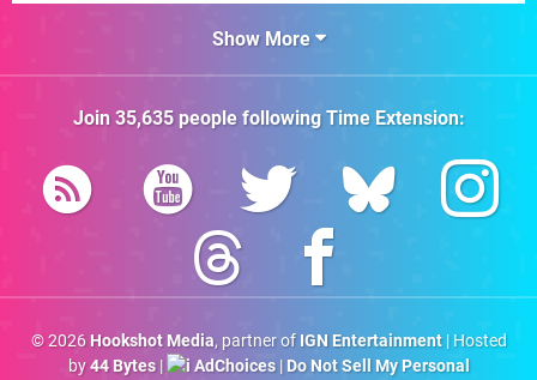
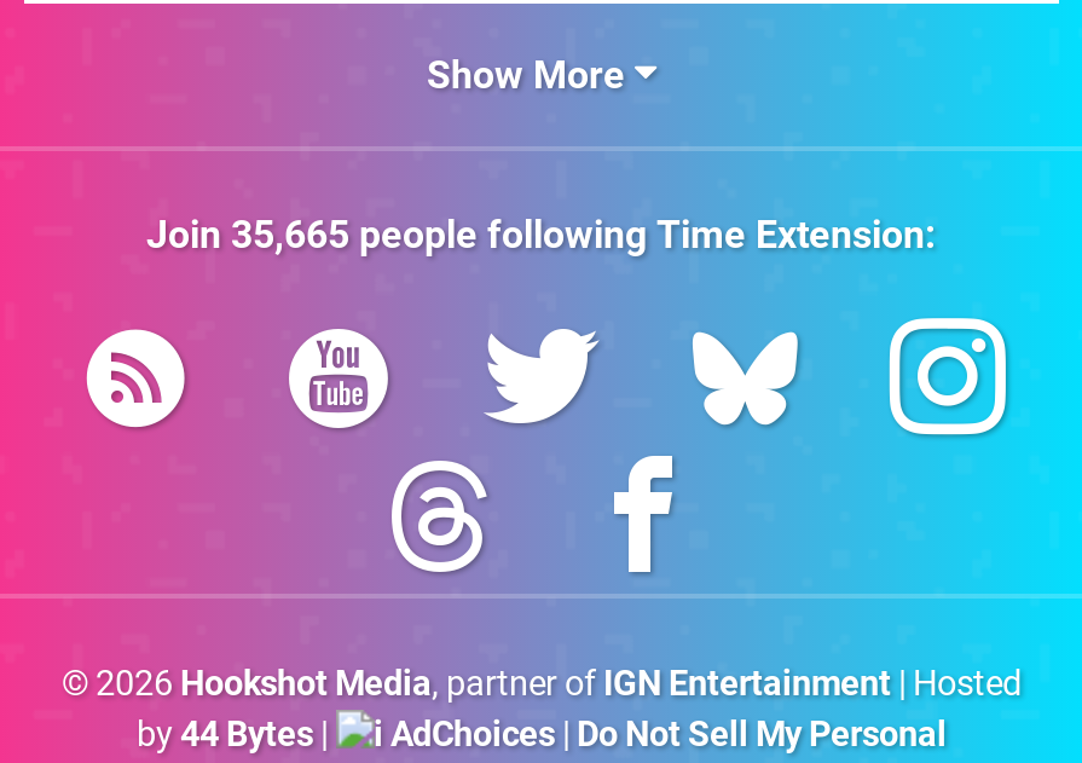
[73,106,464,129] Join 35,635 people following Time Extension: -> [146,211,937,257] Join 35,665 people following Time Extension:

